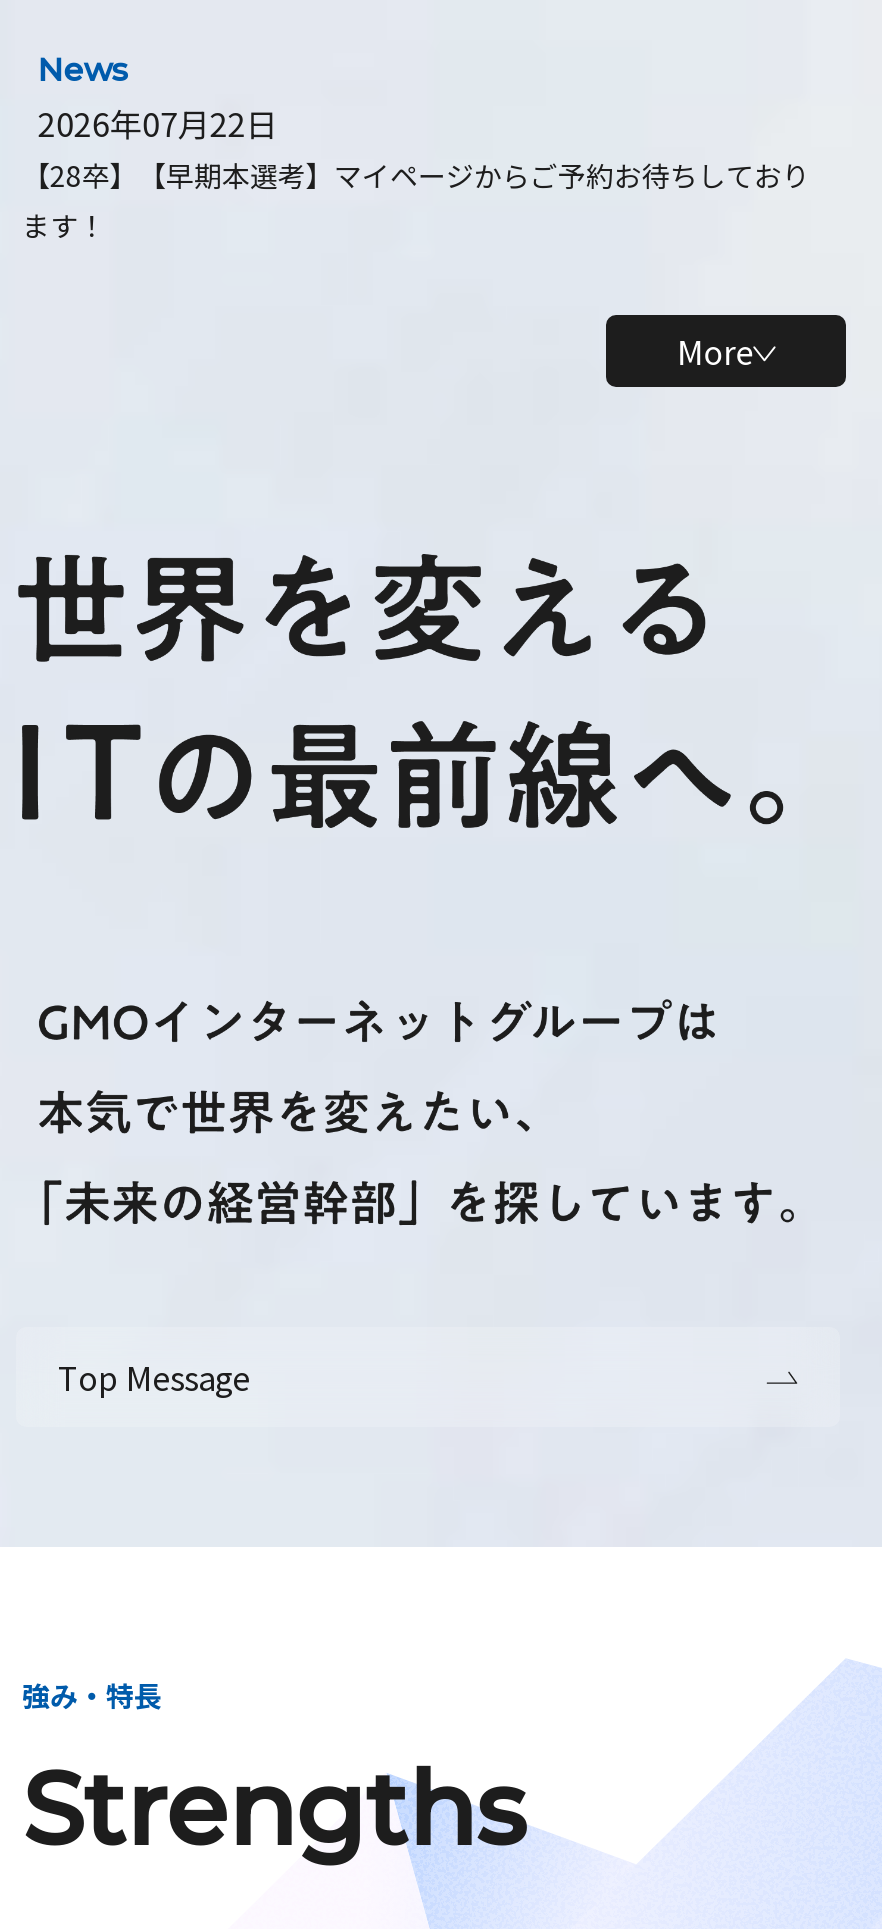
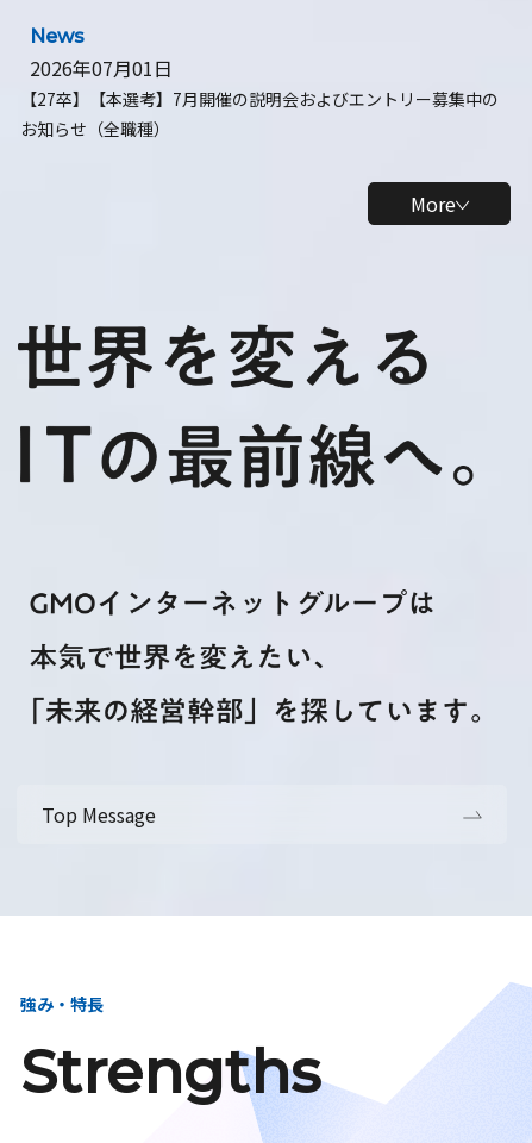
[22,99,810,245] 2026年07月22日 | 【28卒】【早期本選考】マイページからご予約お待ちしており | ます！ -> [20,54,499,140] 2026年07月01日 | 【27卒】【本選考】7月開催の説明会およびエントリー募集中の | お知らせ（全職種）

